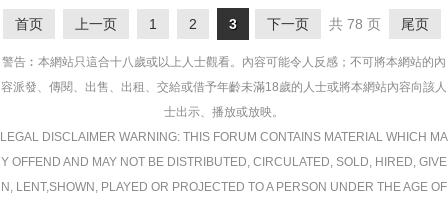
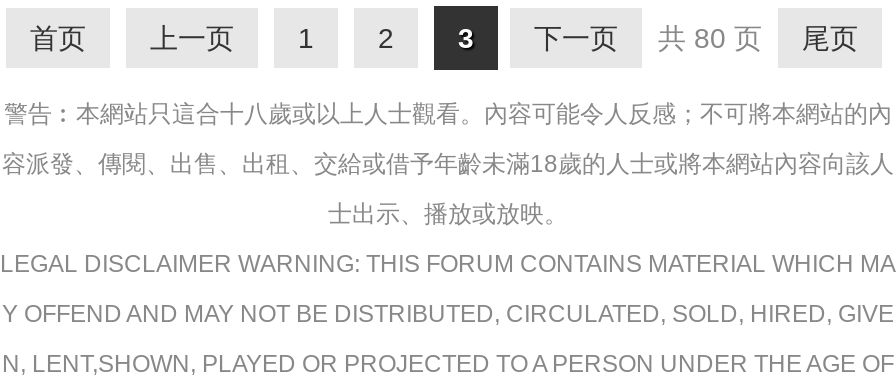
[15,16,429,32] 首页 上一页 1 2 3 下一页 共 78 页 尾页 -> [30,22,858,54] 首页 上一页 1 2 3 下一页 共 80 页 尾页

